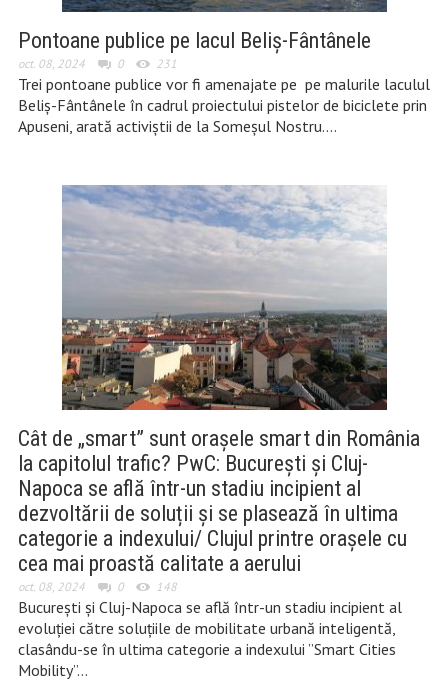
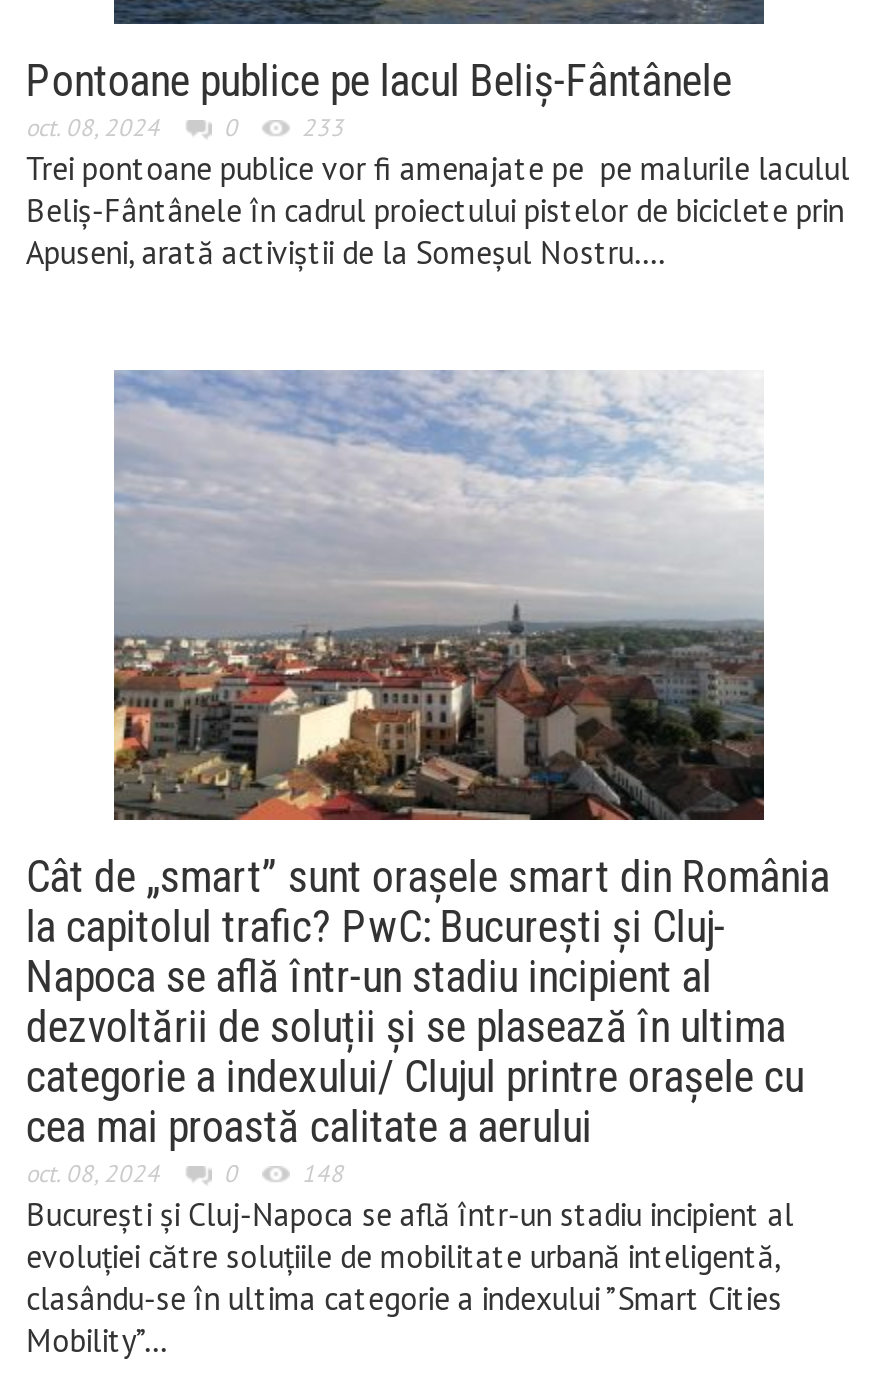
[117,56,177,71] 0 231 -> [224,112,344,142] 0 233

